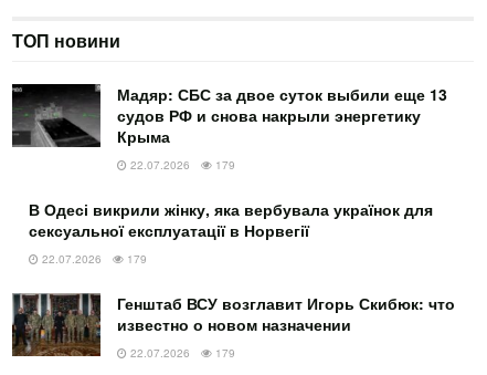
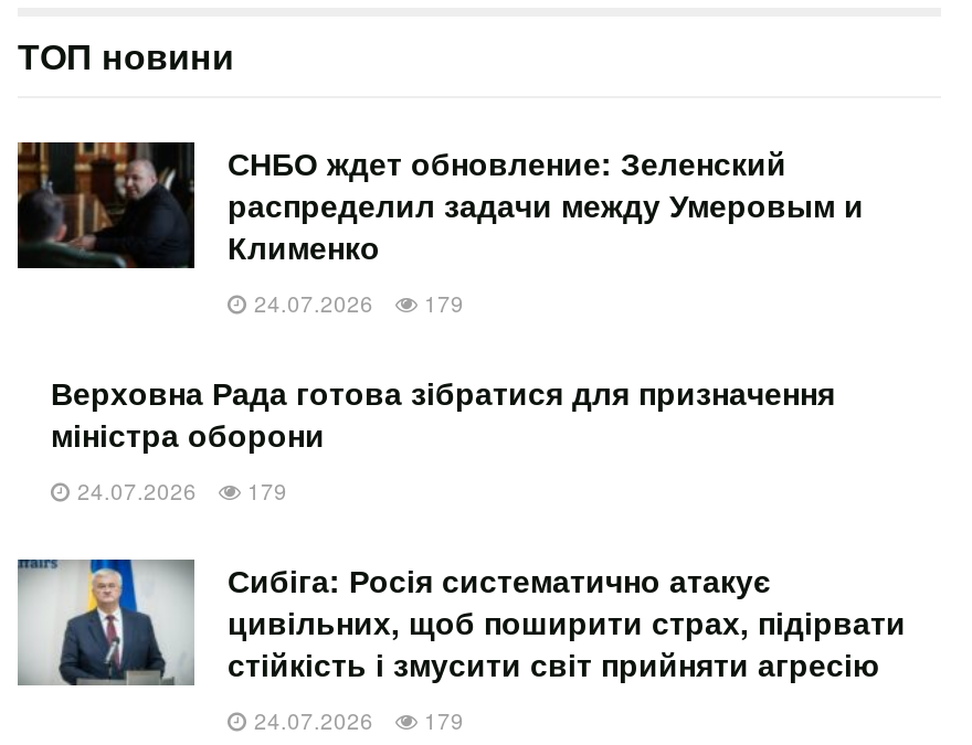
[11,83,447,172] [image] | Мадяр: СБС за двое суток выбили еще 13 | судов РФ и снова накрыли энергетику | Крыма | 22.07.2026 -> [18,139,864,318] [image] | СНБО ждет обновление: Зеленский | распределил задачи между Умеровым и | Клименко | 24.07.2026
[29,198,433,266] В Одесі викрили жінку, яка вербувала українок для | сексуальної експлуатації в Норвегії | 22.07.2026 -> [51,369,835,506] Верховна Рада готова зібратися для призначення | міністра оборони | 24.07.2026
[11,292,455,360] [image] | Генштаб ВСУ возглавит Игорь Скибюк: что | известно о новом назначении | 22.07.2026 -> [20,556,906,735] [image] | Сибіга: Росія систематично атакує | цивільних, щоб поширити страх, підірвати | стійкість і змусити світ прийняти агресію | 24.07.2026

